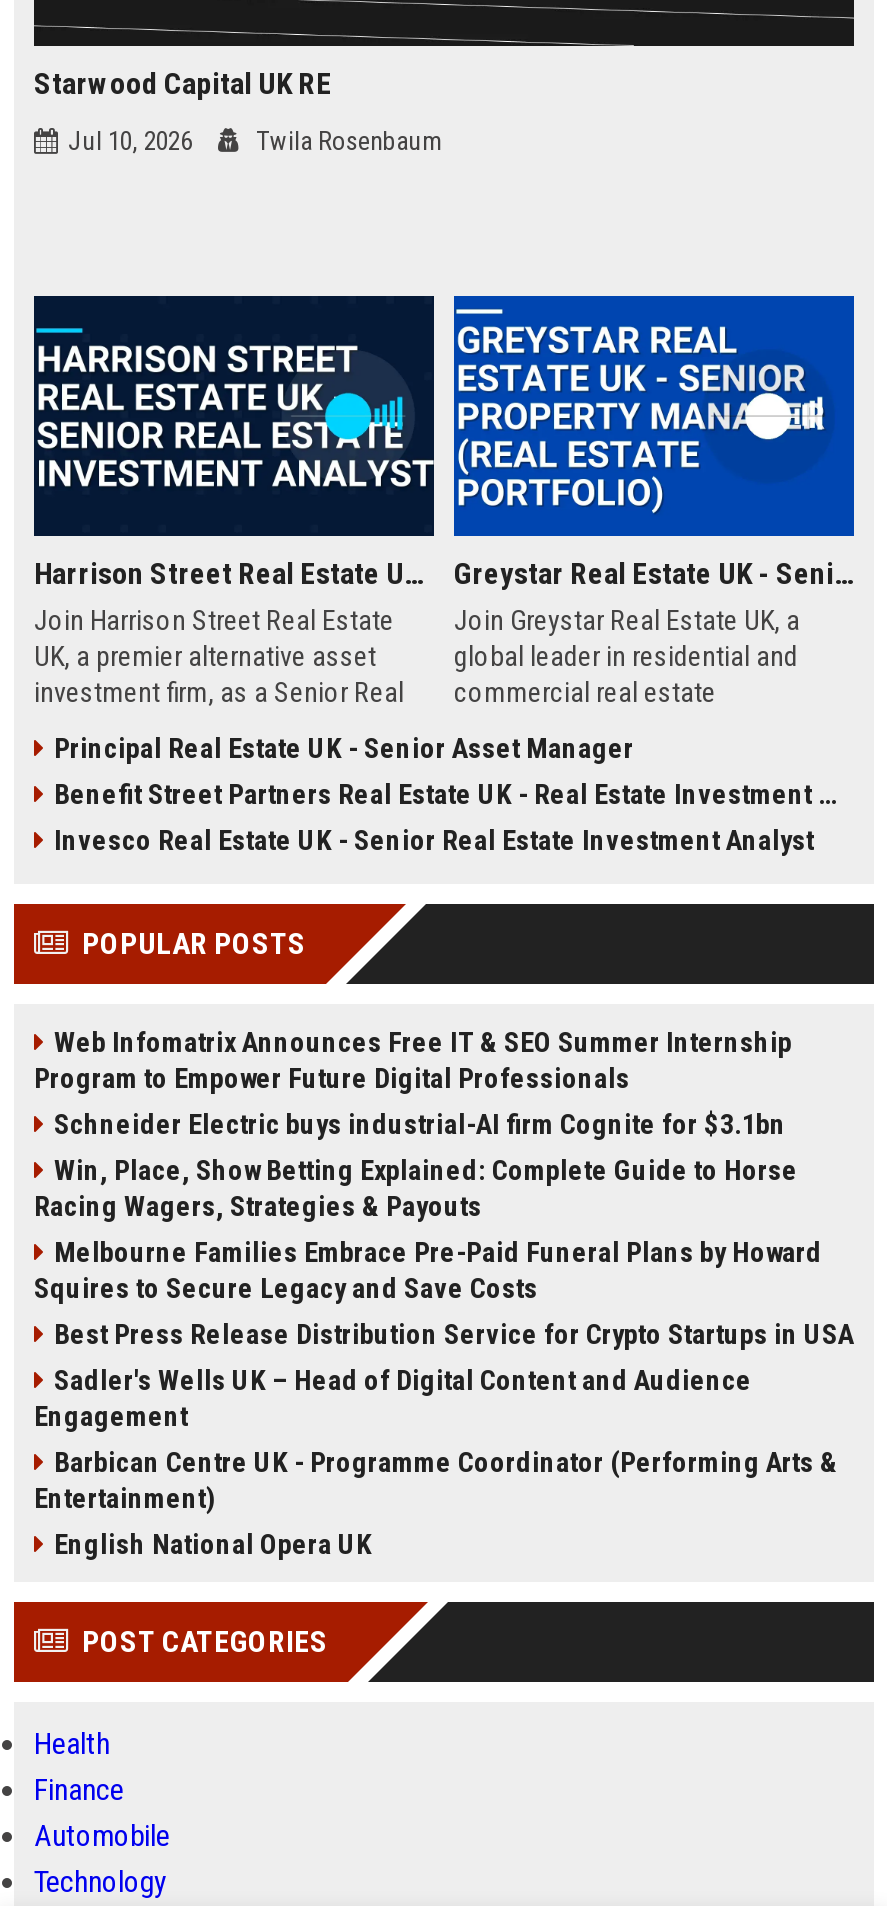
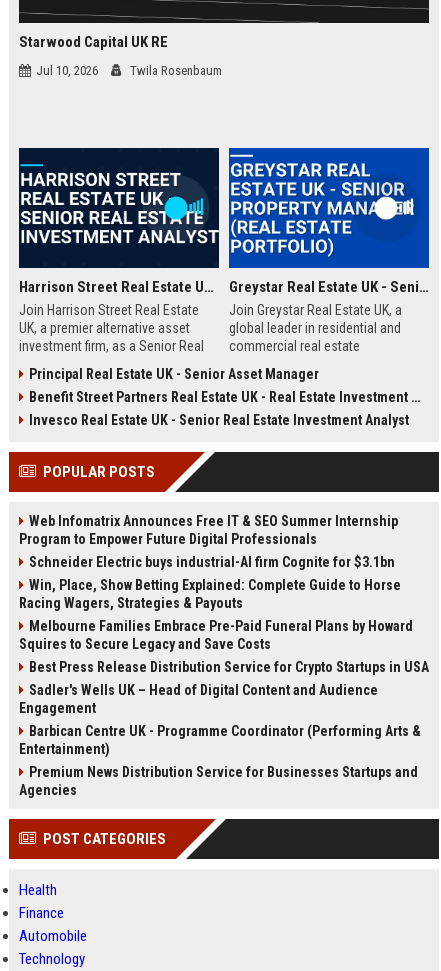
[54,1528,372,1560] English National Opera UK -> [19,764,418,798] Premium News Distribution Service for Businesses Startups and | Agencies

